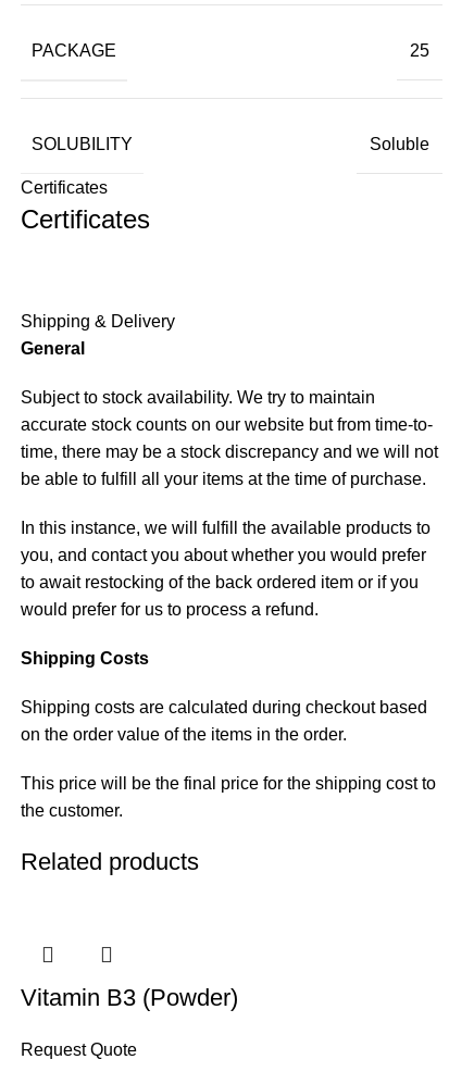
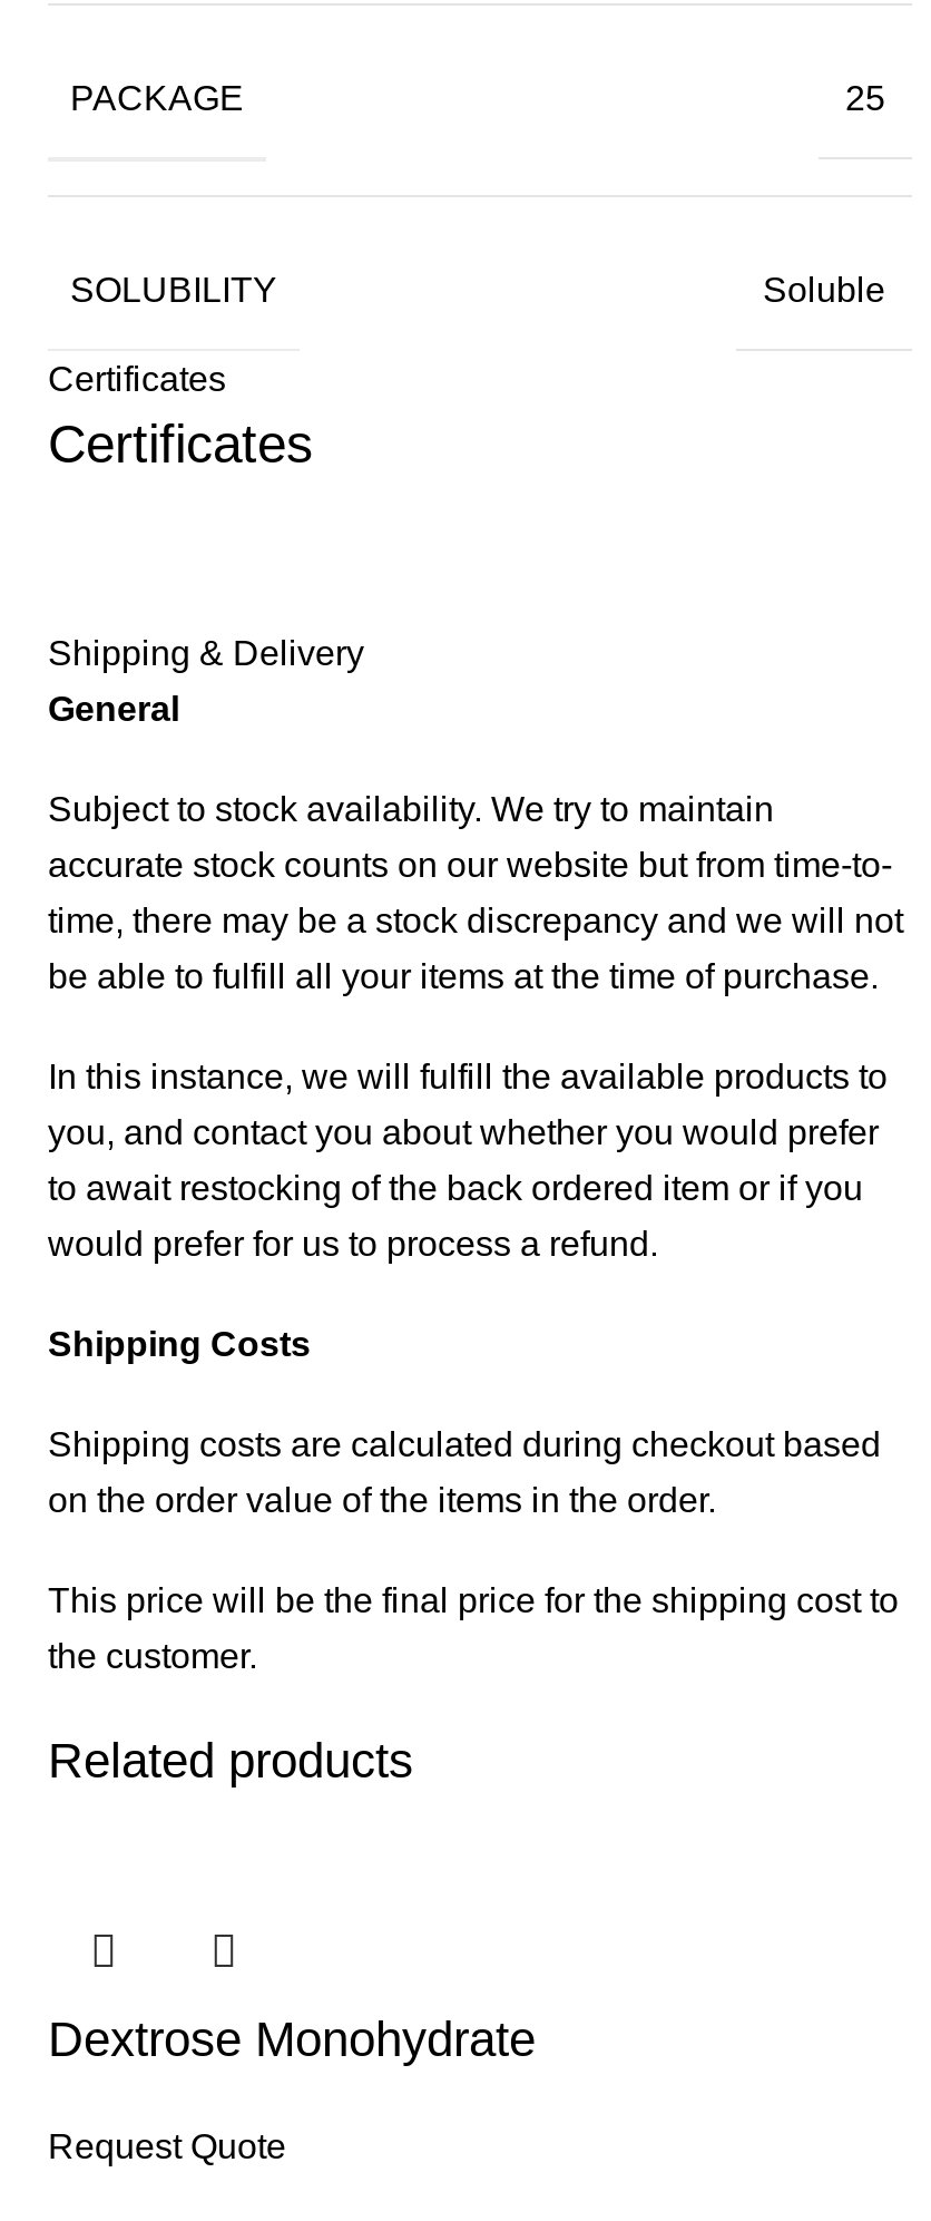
[21,984,238,1011] Vitamin B3 (Powder) -> [48,2012,536,2068] Dextrose Monohydrate

